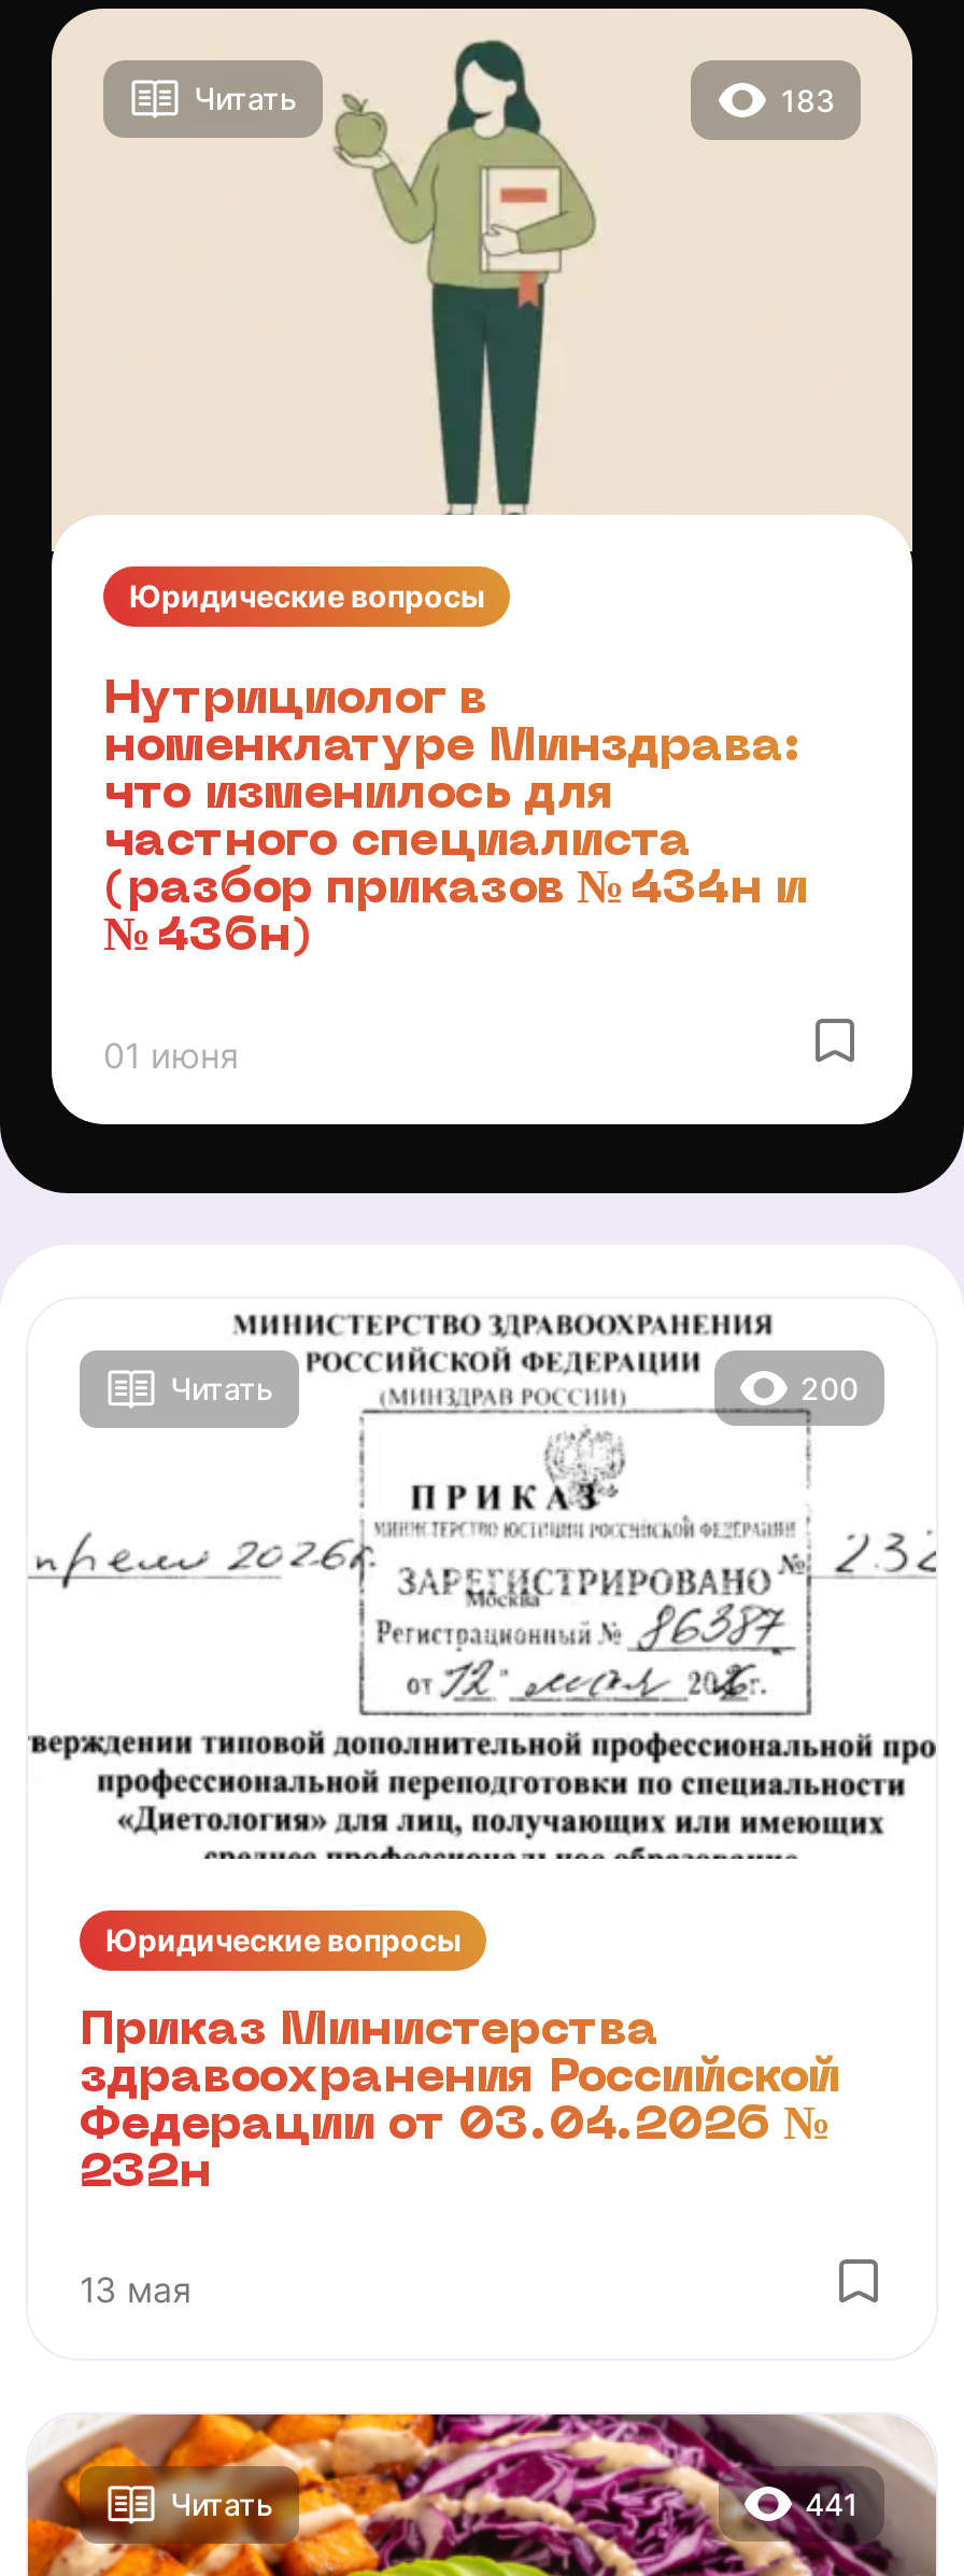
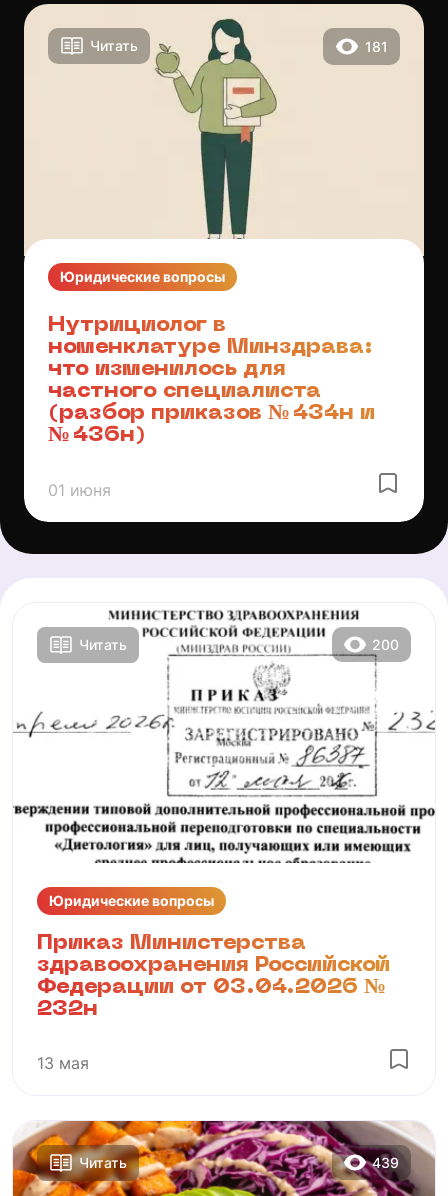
[781,81,835,117] 183 -> [365,37,388,54] 181
[805,2484,859,2521] 441 -> [372,1153,399,1170] 439

